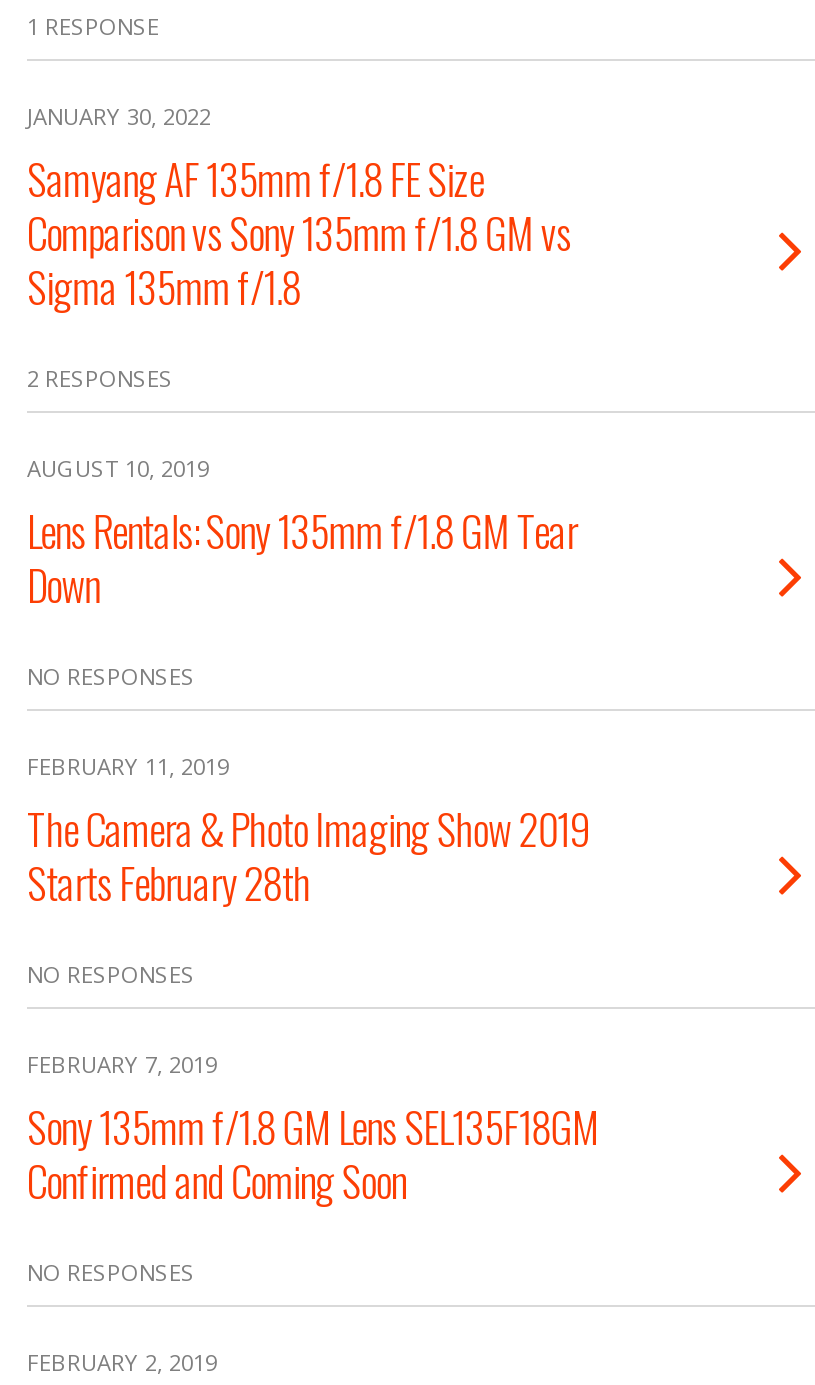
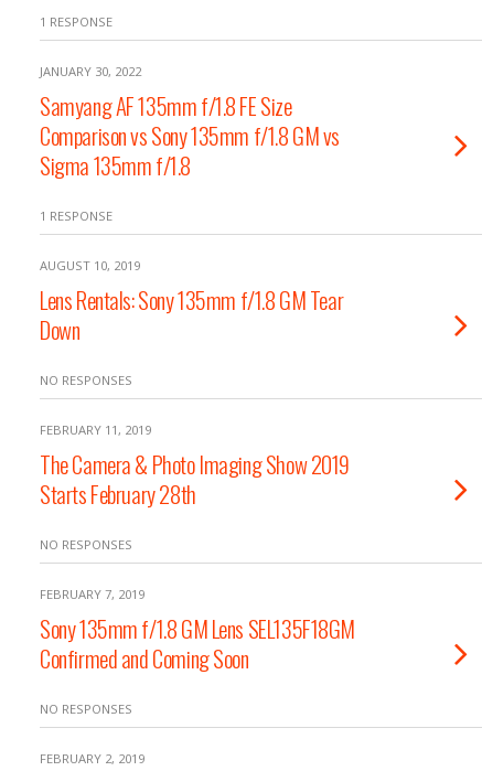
[27,363,173,393] 2 RESPONSES -> [40,207,113,224] 1 RESPONSE

